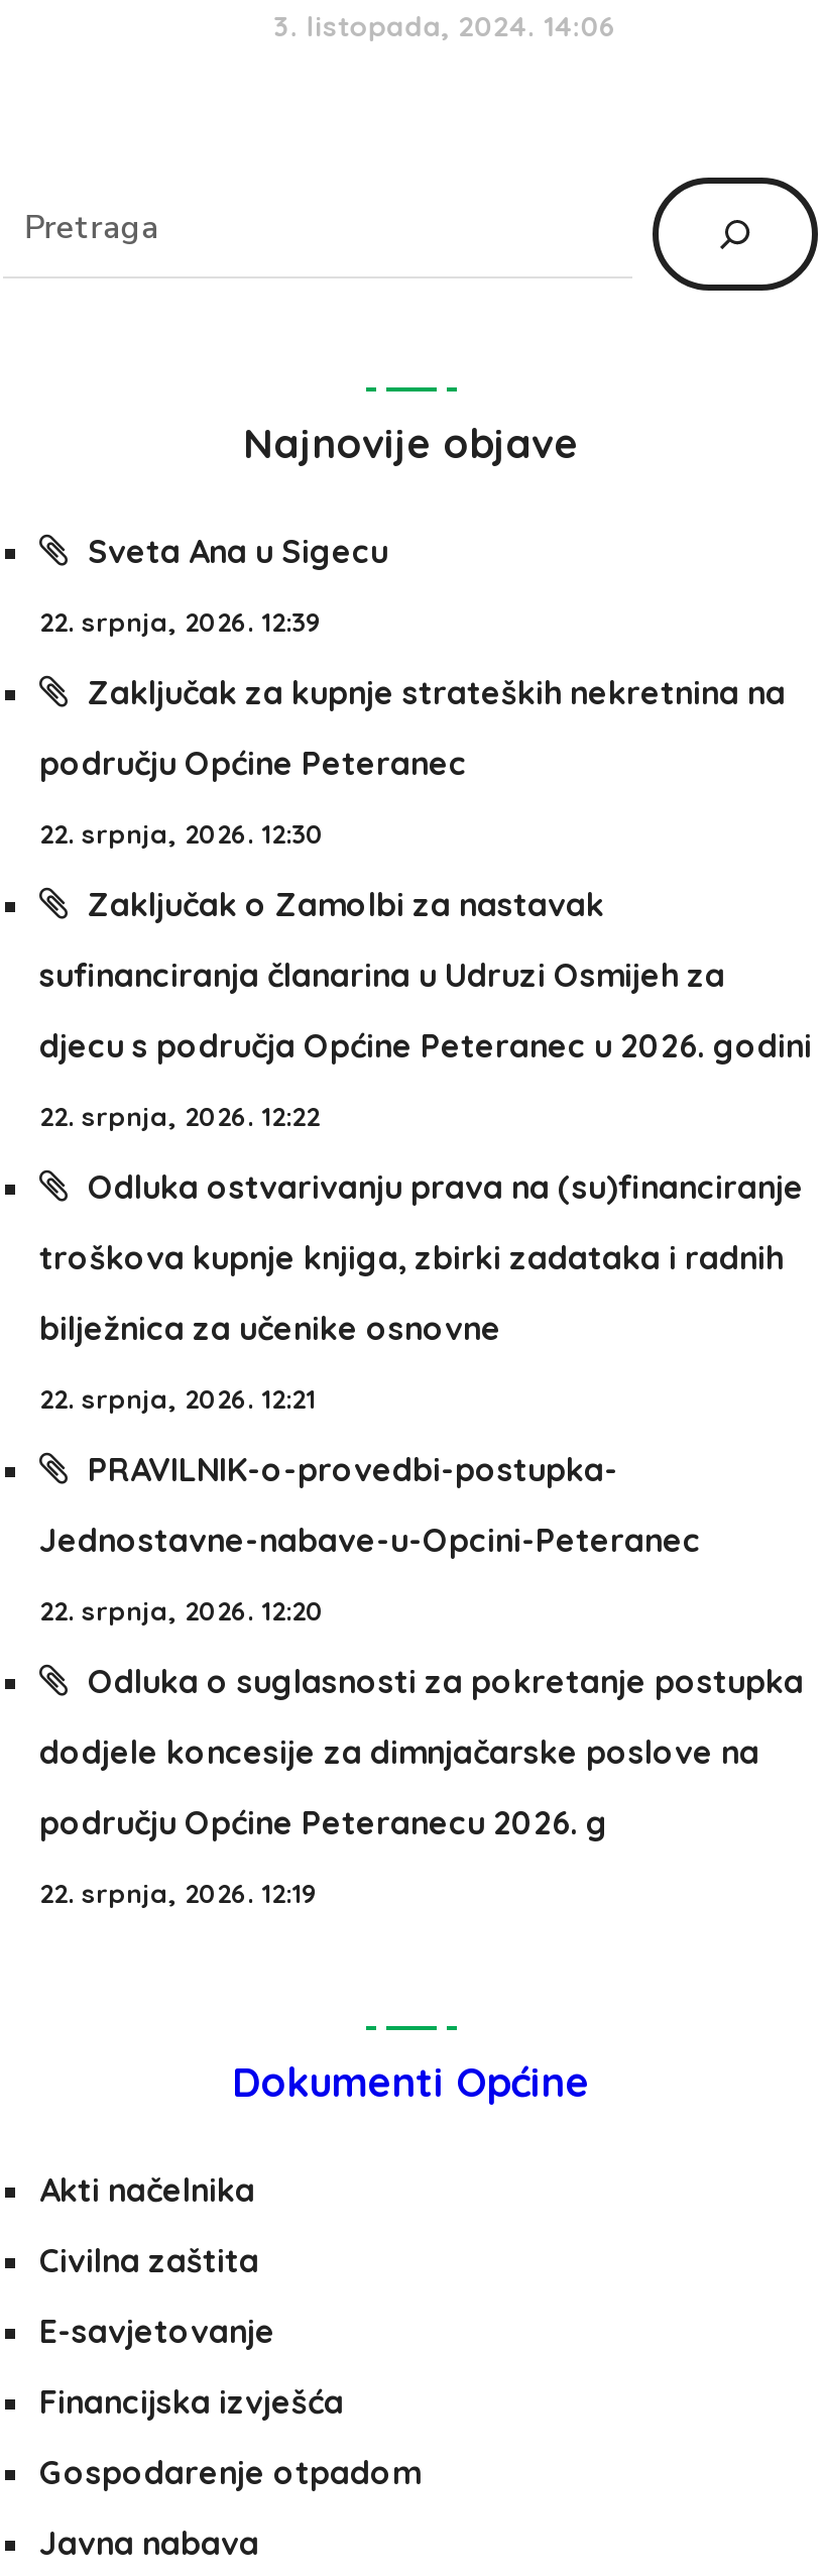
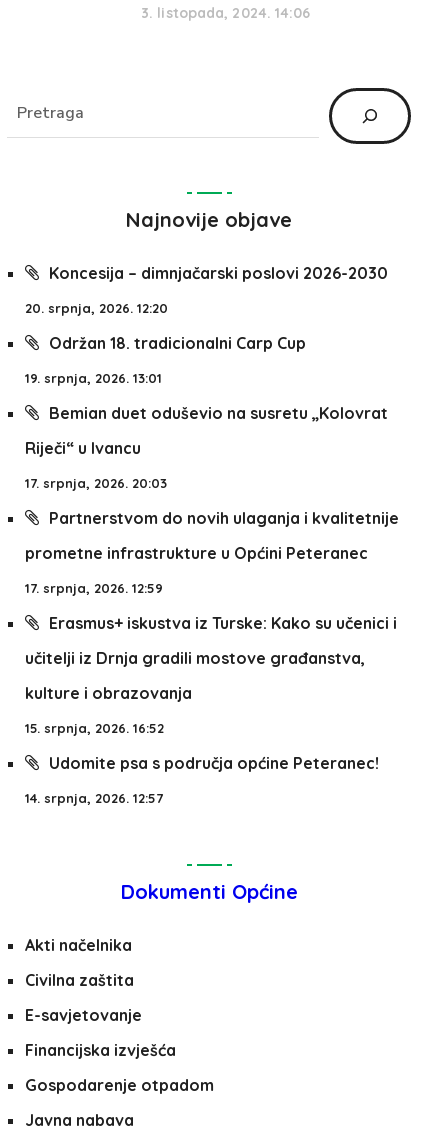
[39,531,812,1909] Sveta Ana u Sigecu | 22. srpnja, 2026. 12:39 | Zaključak za kupnje strateških nekretnina na | području Općine Peteranec | 22. srpnja, 2026. 12:30 | Zaključak o Zamolbi za nastavak | sufinanciranja članarina u Udruzi Osmijeh za | djecu s područja Općine Peteranec u 2026. godini | 22. srpnja, 2026. 12:22 | Odluka ostvarivanju prava na (su)financiranje | troškova kupnje knjiga, zbirki zadataka i radnih | bilježnica za učenike osnovne | 22. srpnja, 2026. 12:21 | PRAVILNIK-o-provedbi-postupka- | Jednostavne-nabave-u-Opcini-Peteranec | 22. srpnja, 2026. 12:20 | Odluka o suglasnosti za pokretanje postupka | dodjele koncesije za dimnjačarske poslove na | području Općine Peteranecu 2026. g | 22. srpnja, 2026. 12:19 -> [25,263,399,806] Koncesija – dimnjačarski poslovi 2026-2030 | 20. srpnja, 2026. 12:20 | Održan 18. tradicionalni Carp Cup | 19. srpnja, 2026. 13:01 | Bemian duet oduševio na susretu „Kolovrat | Riječi“ u Ivancu | 17. srpnja, 2026. 20:03 | Partnerstvom do novih ulaganja i kvalitetnije | prometne infrastrukture u Općini Peteranec | 17. srpnja, 2026. 12:59 | Erasmus+ iskustva iz Turske: Kako su učenici i | učitelji iz Drnja gradili mostove građanstva, | kulture i obrazovanja | 15. srpnja, 2026. 16:52 | Udomite psa s područja općine Peteranec! | 14. srpnja, 2026. 12:57

